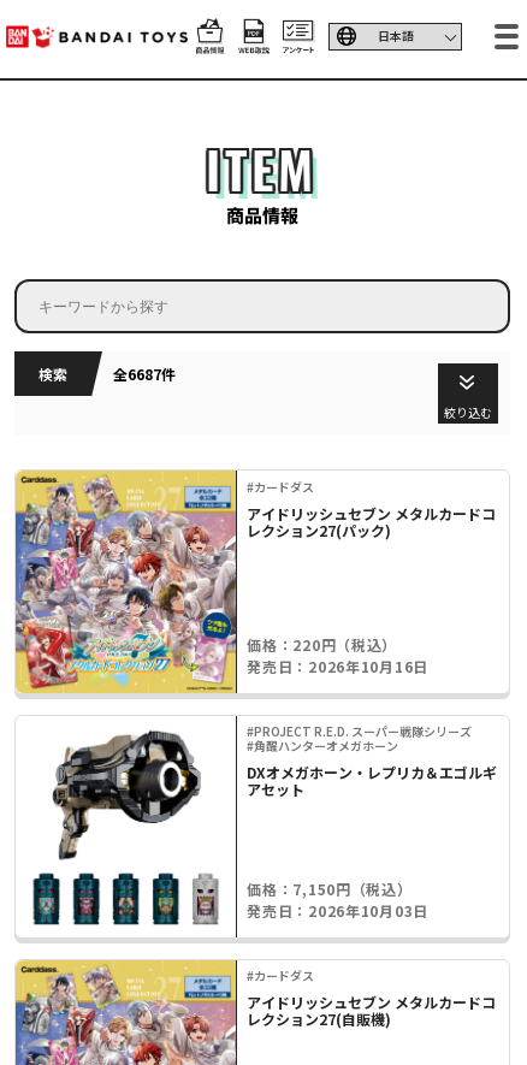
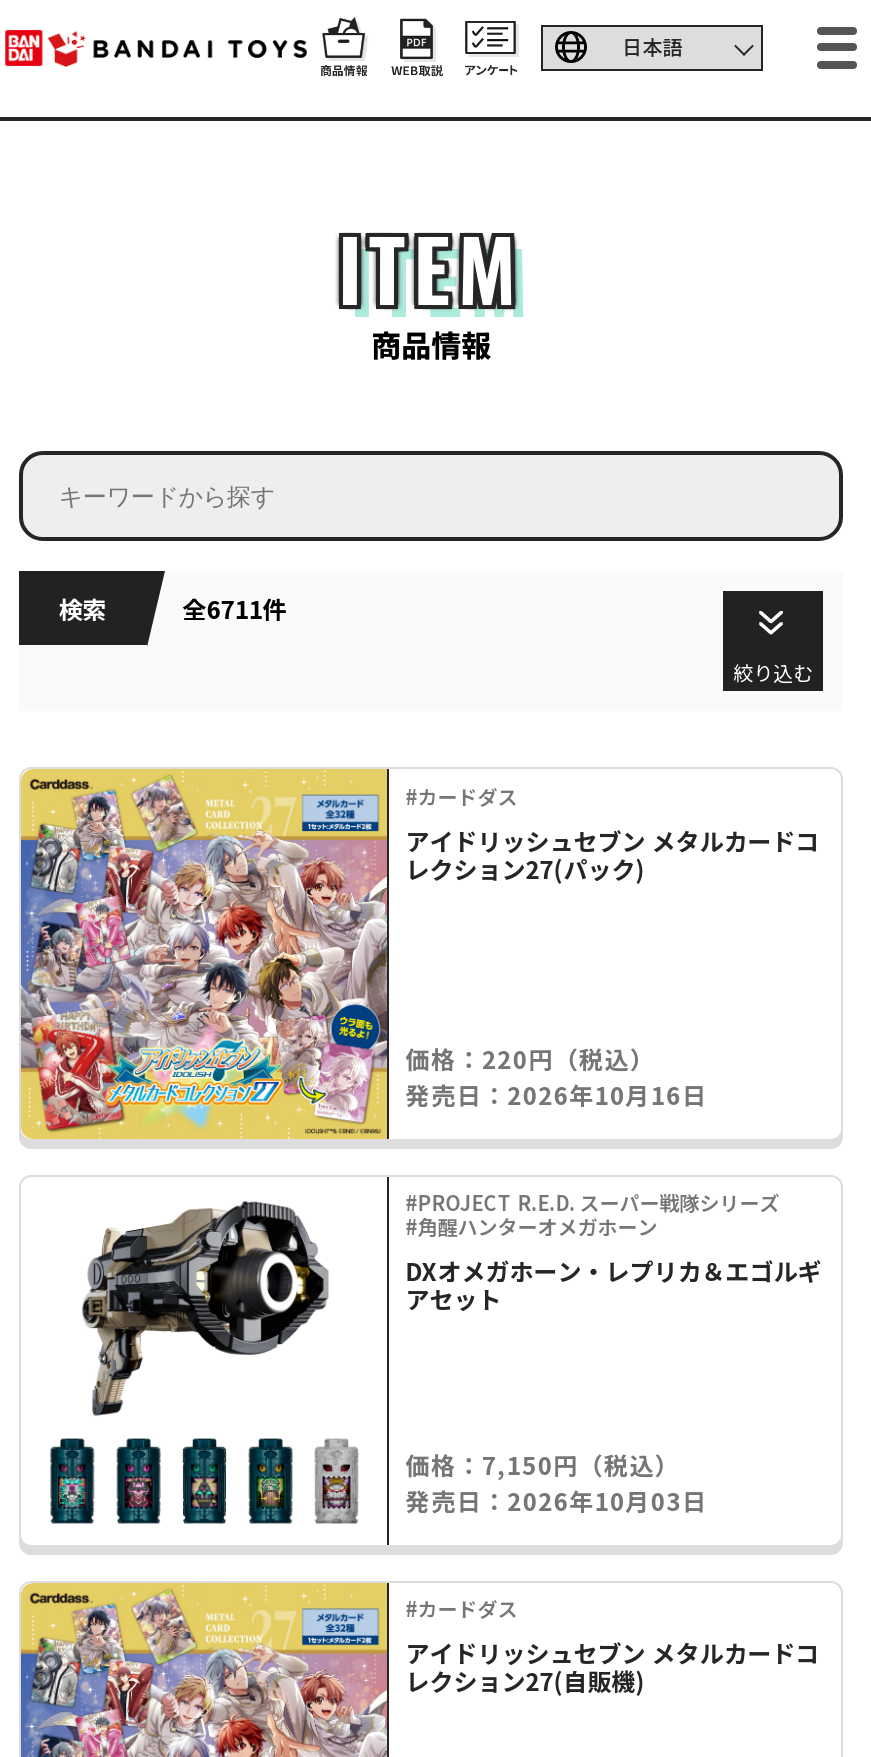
[113,364,176,384] 全6687件 -> [183,591,287,625] 全6711件

